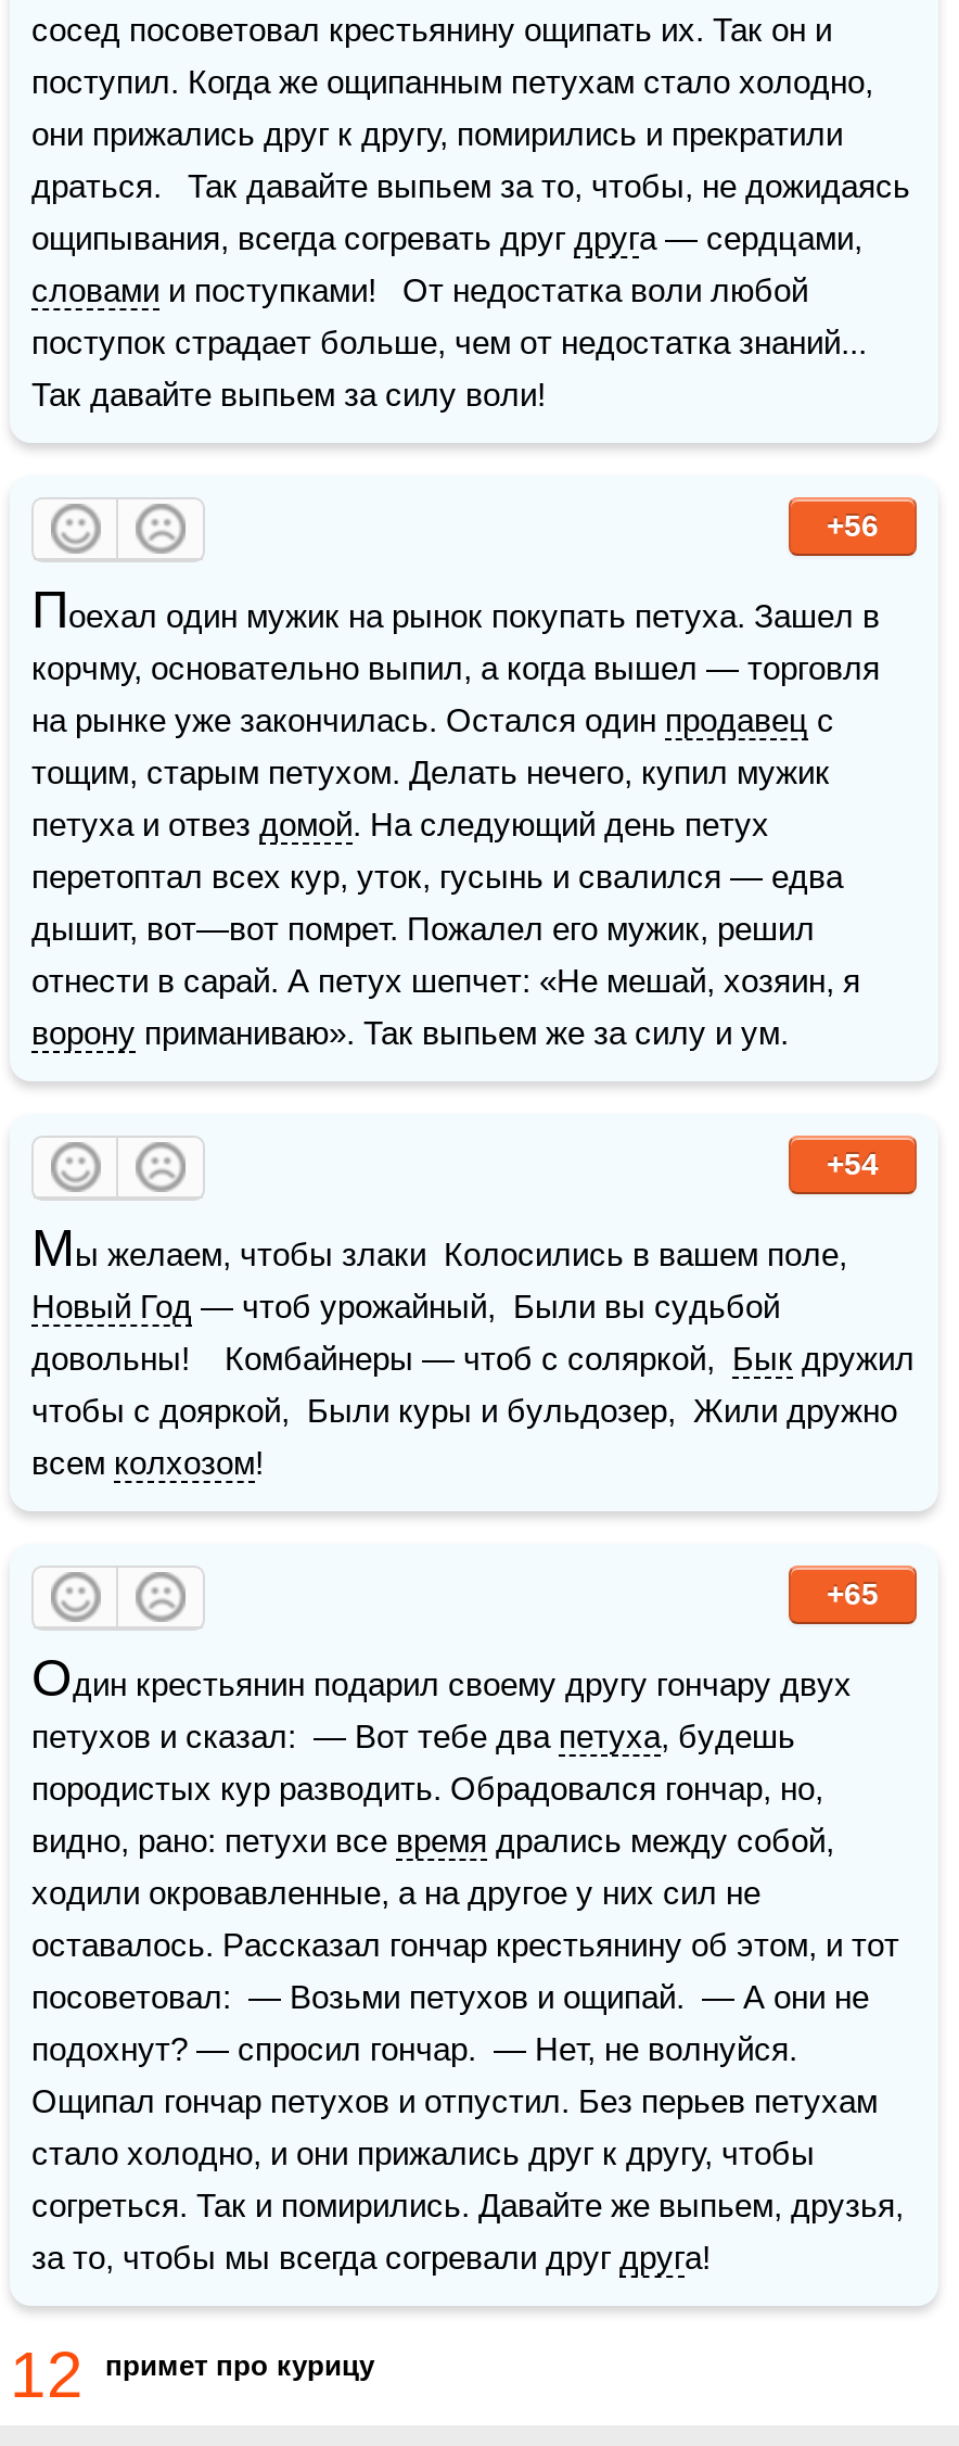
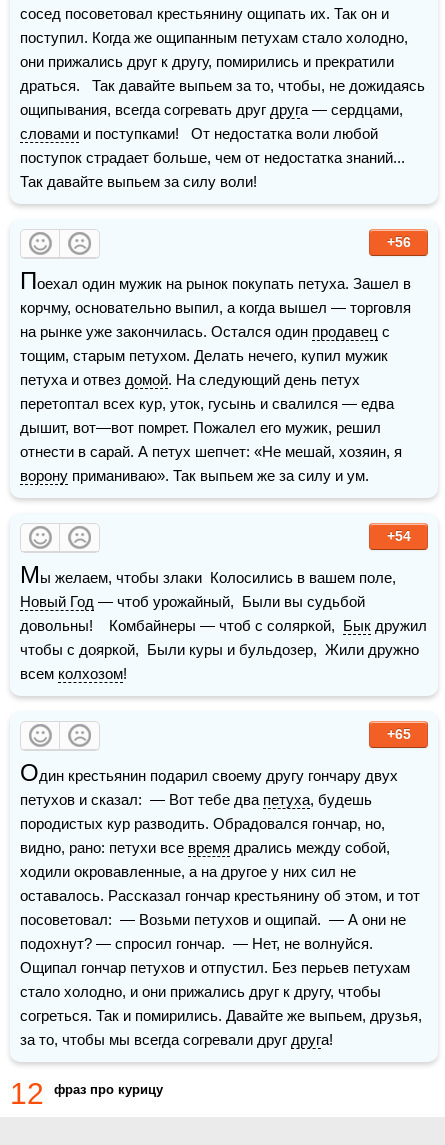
[105,2349,374,2381] примет про курицу -> [54,1082,163,1097] фраз про курицу

